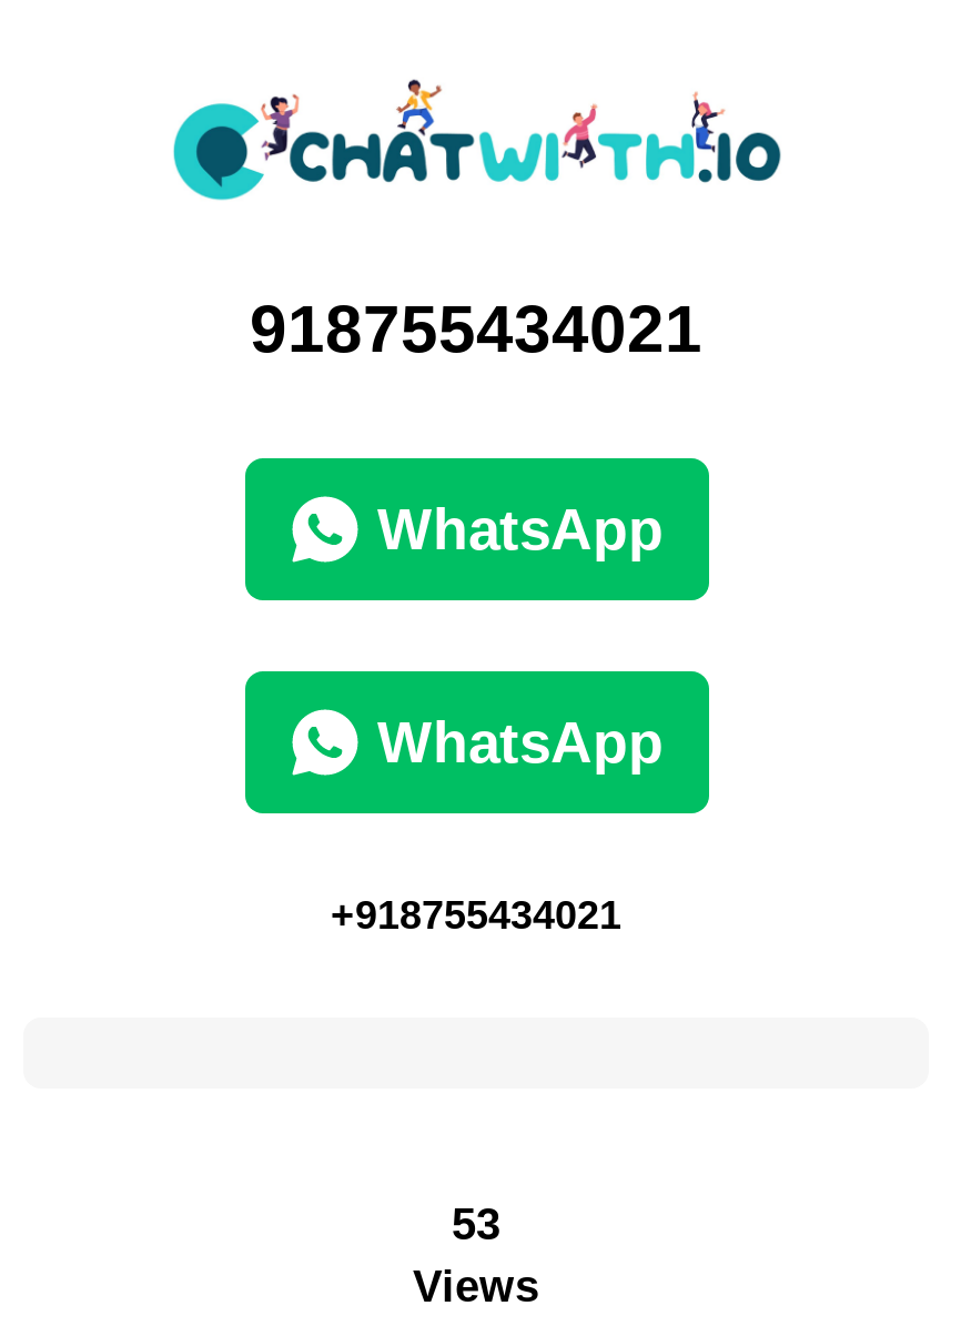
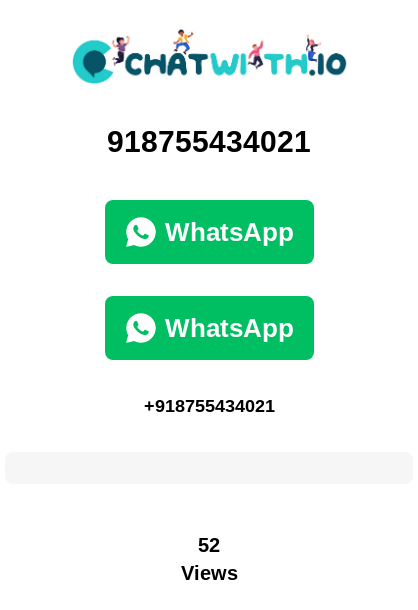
[452,1199,500,1248] 53 -> [198,534,220,556] 52

